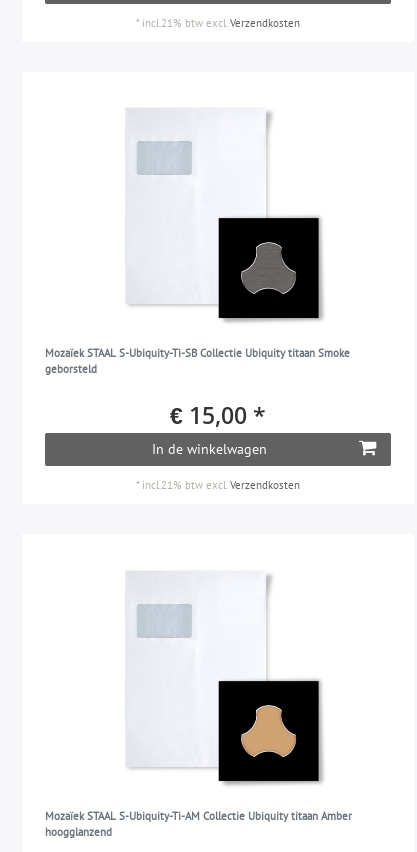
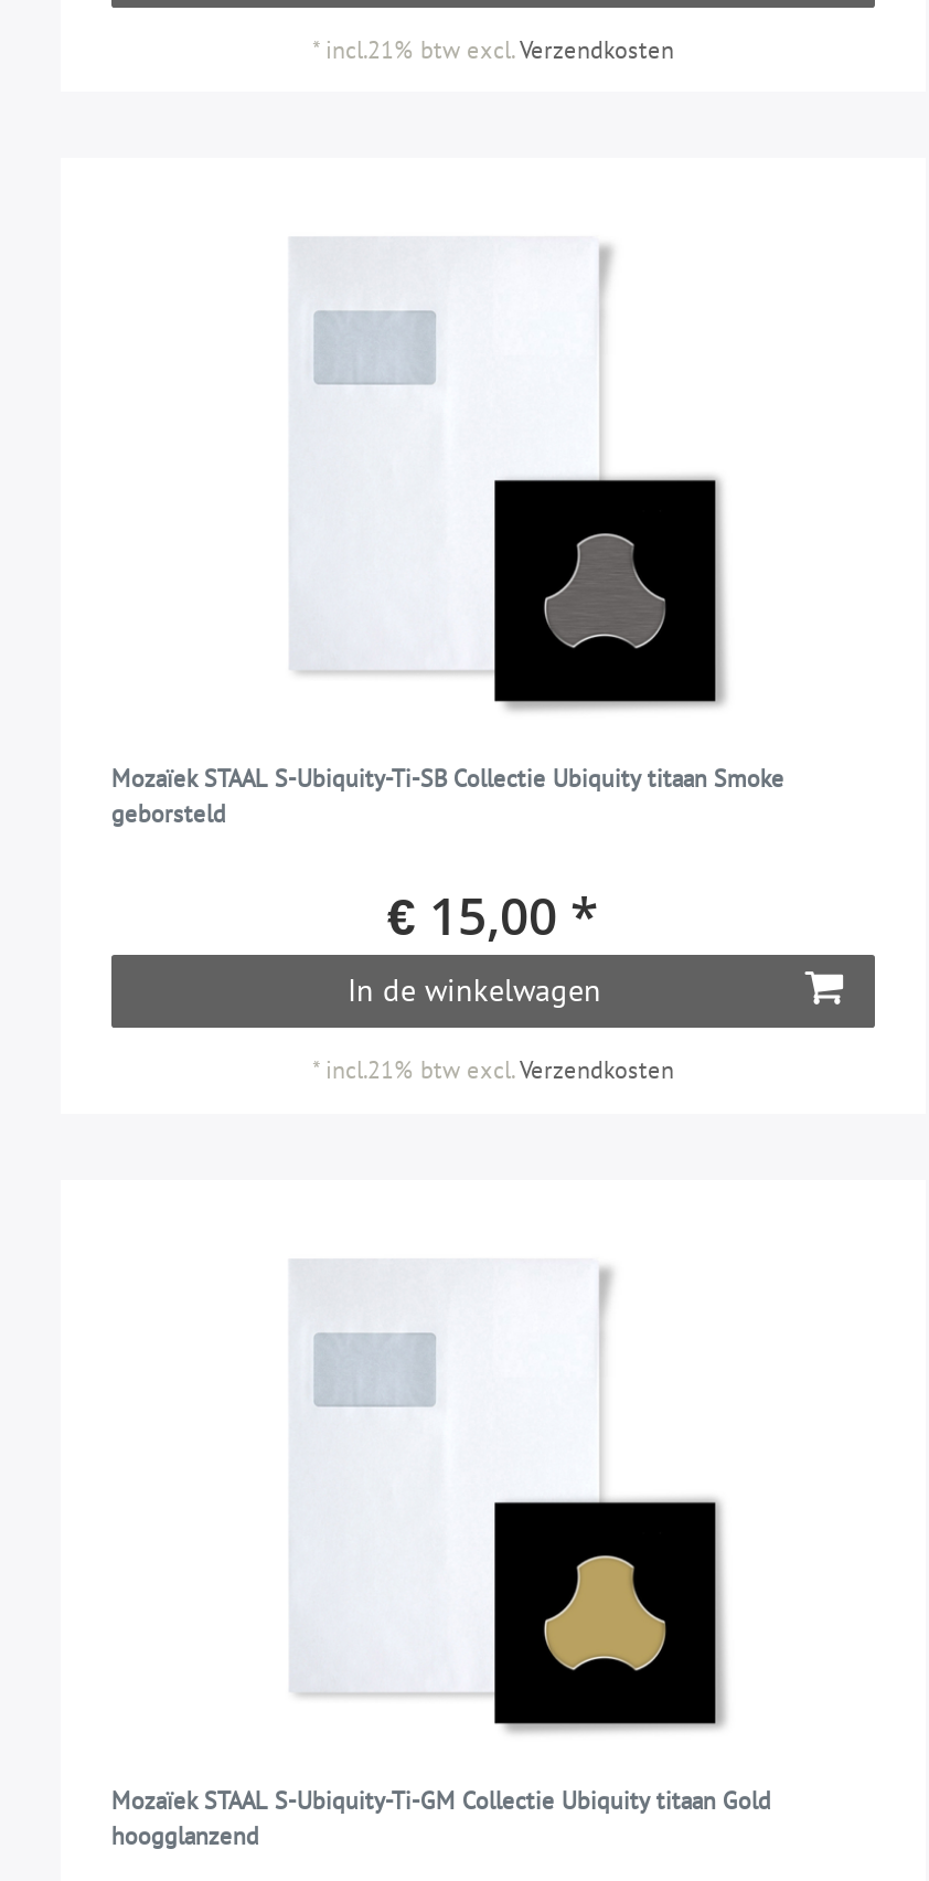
[45,809,353,823] Mozaïek STAAL S-Ubiquity-Ti-AM Collectie Ubiquity titaan Amber -> [111,1784,773,1815] Mozaïek STAAL S-Ubiquity-Ti-GM Collectie Ubiquity titaan Gold

